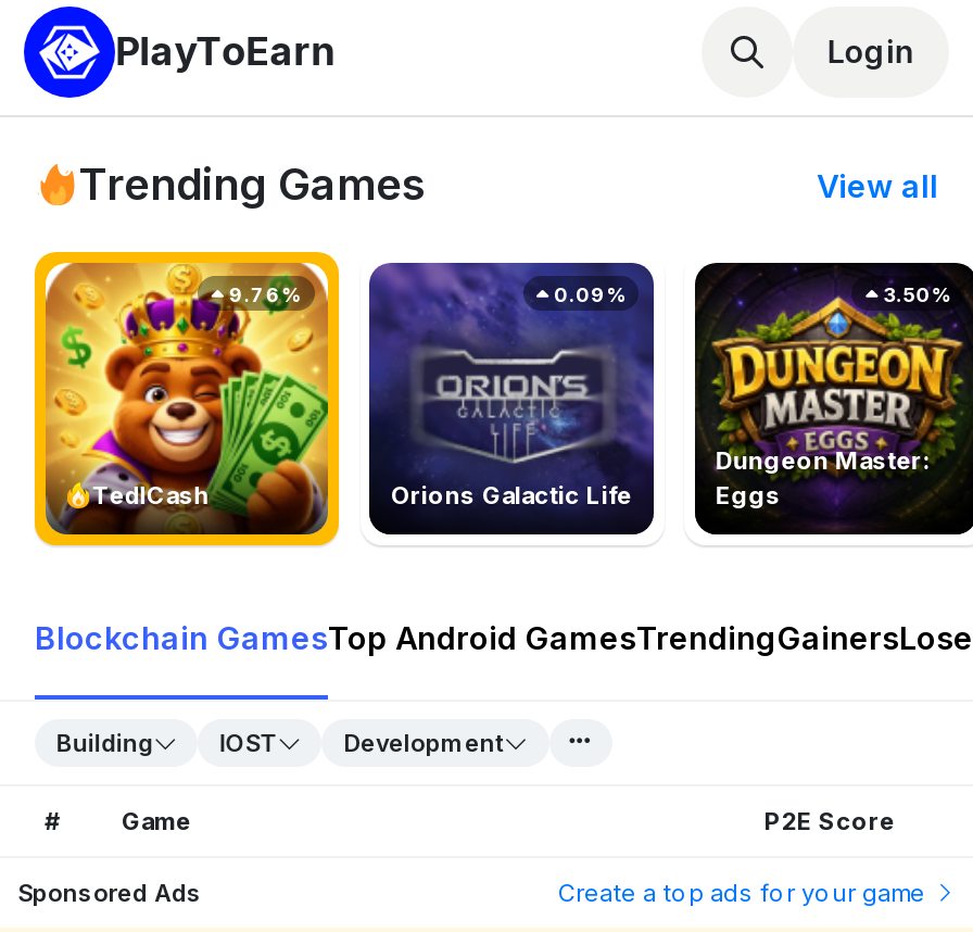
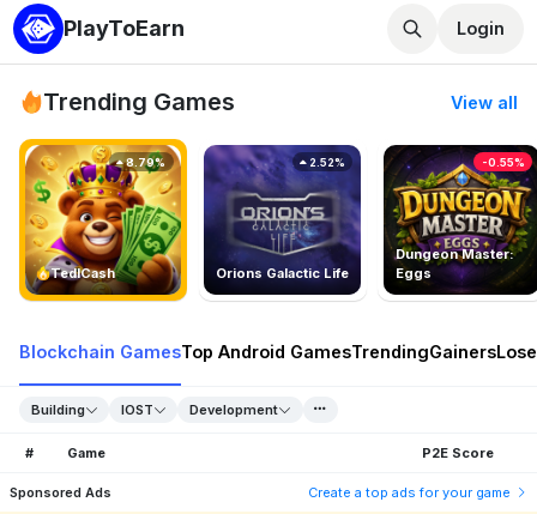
[225,282,301,306] 9.76% -> [124,156,166,169] 8.79%
[549,282,625,306] 0.09% -> [307,156,345,169] 2.52%
[879,282,950,306] 3.50% -> [481,156,525,169] -0.55%

